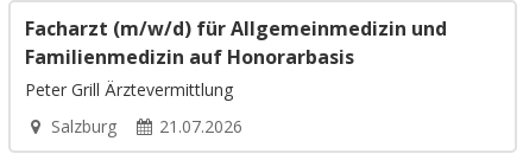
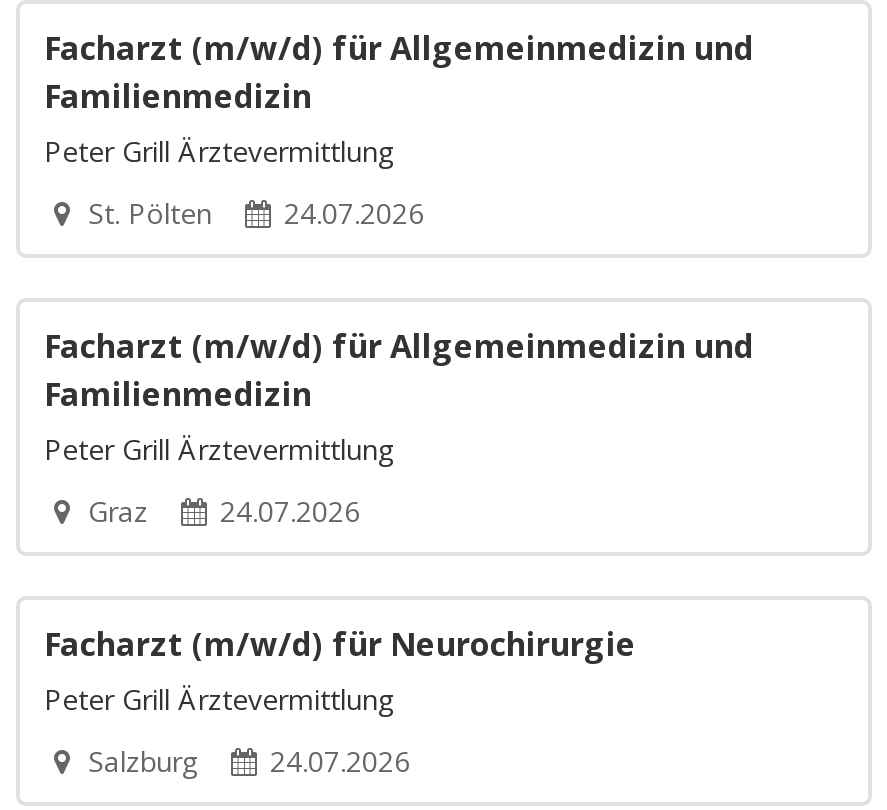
[25,44,354,70] Familienmedizin auf Honorarbasis -> [44,74,754,666] Familienmedizin | Peter Grill Ärztevermittlung | St. Pölten | 24.07.2026 | Facharzt (m/w/d) für Allgemeinmedizin und | Familienmedizin | Peter Grill Ärztevermittlung | Graz | 24.07.2026 | Facharzt (m/w/d) für Neurochirurgie
[46,115,242,137] Salzburg 21.07.2026 -> [80,742,410,780] Salzburg 24.07.2026

